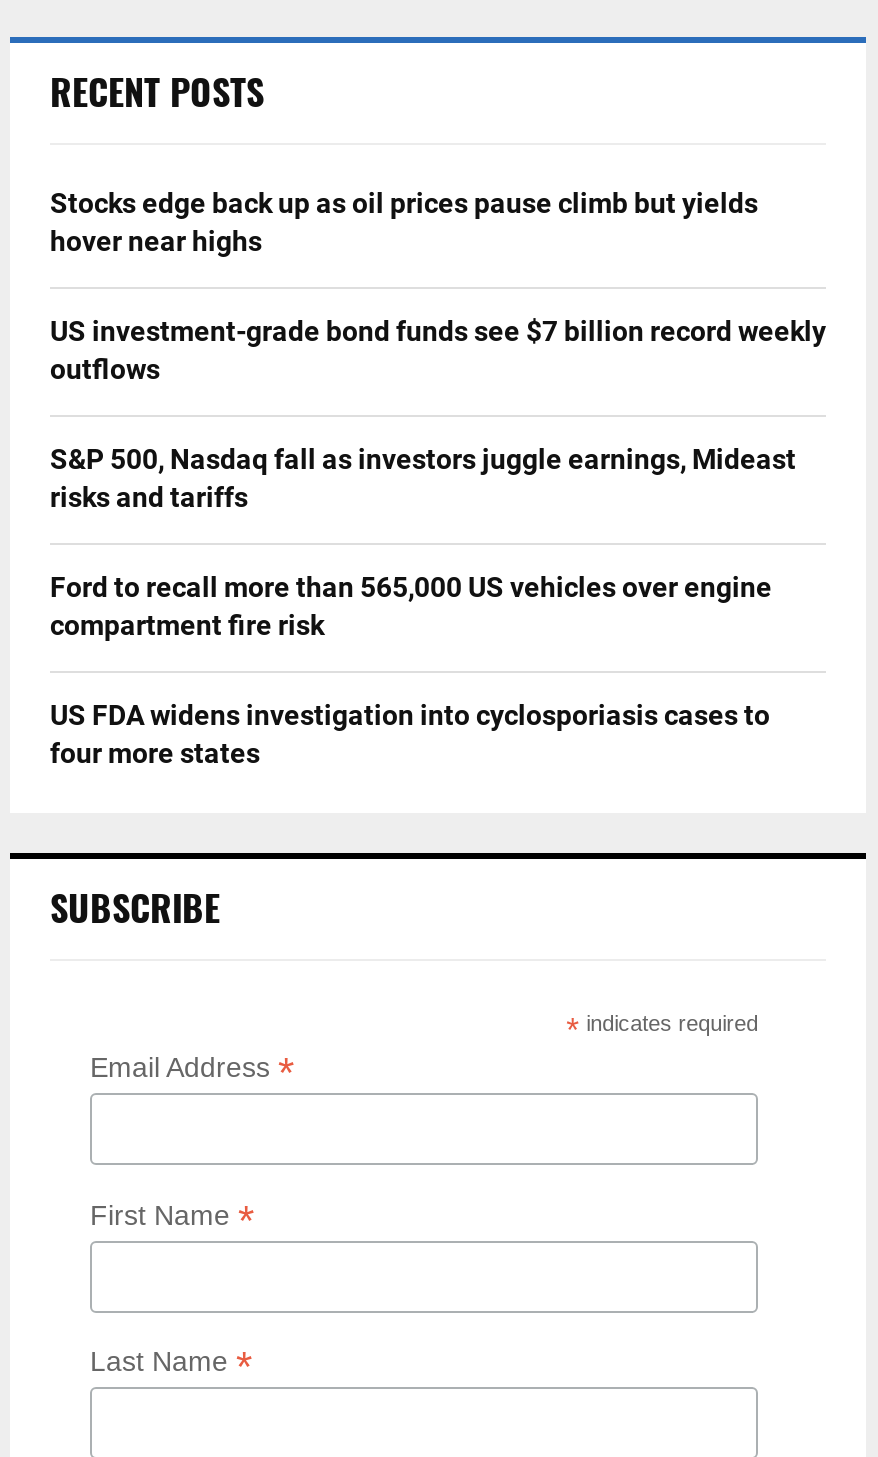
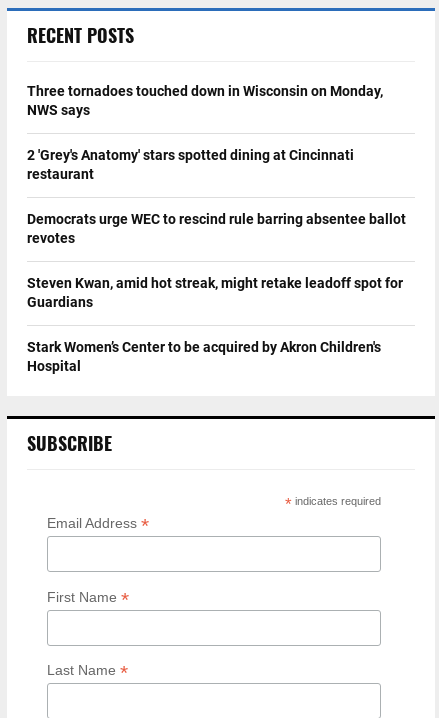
[50,187,758,257] Stocks edge back up as oil prices pause climb but yields | hover near highs -> [27,83,383,118] Three tornadoes touched down in Wisconsin on Monday, | NWS says
[50,315,826,385] US investment-grade bond funds see $7 billion record weekly | outflows -> [27,147,354,182] 2 'Grey's Anatomy' stars spotted dining at Cincinnati | restaurant
[50,443,796,513] S&P 500, Nasdaq fall as investors juggle earnings, Mideast | risks and tariffs -> [27,211,406,246] Democrats urge WEC to rescind rule barring absentee ballot | revotes
[50,571,772,641] Ford to recall more than 565,000 US vehicles over engine | compartment fire risk -> [27,275,403,310] Steven Kwan, amid hot streak, might retake leadoff spot for | Guardians
[50,699,770,769] US FDA widens investigation into cyclosporiasis cases to | four more states -> [27,339,381,374] Stark Women’s Center to be acquired by Akron Children's | Hospital

